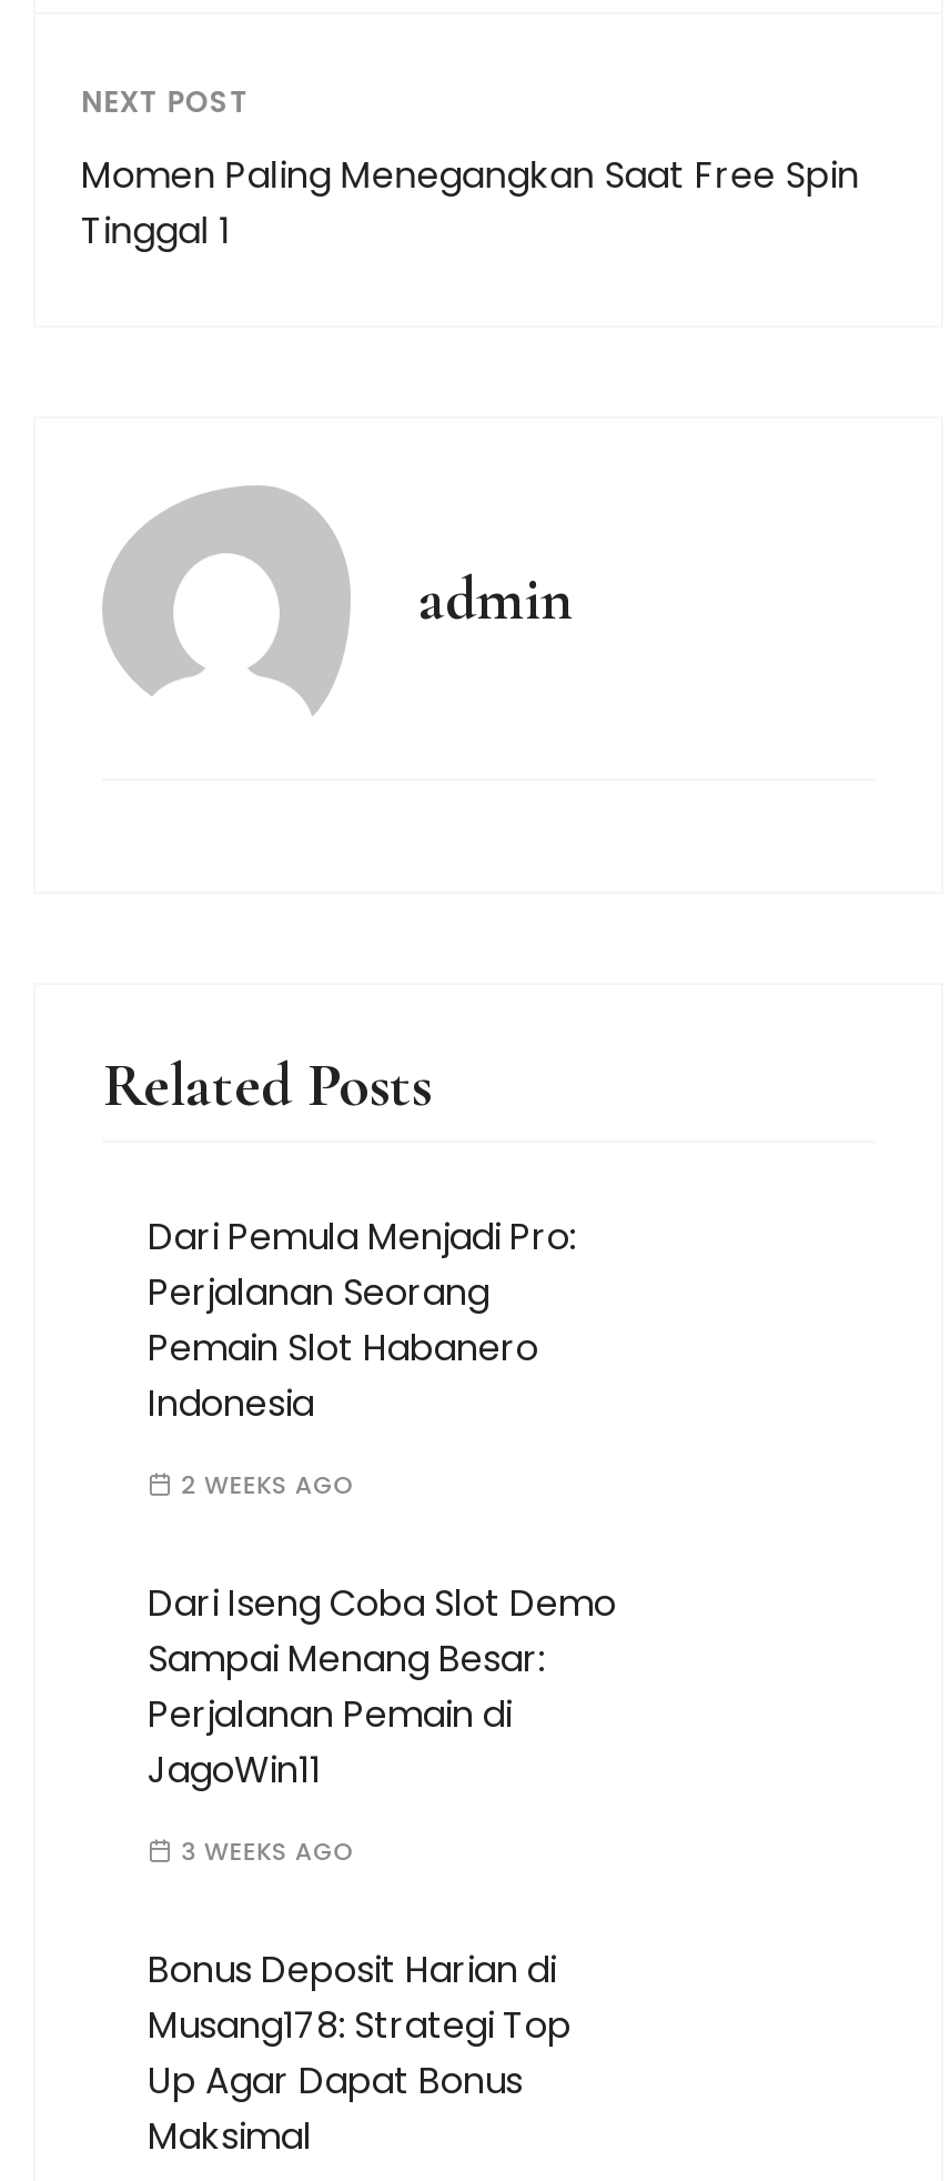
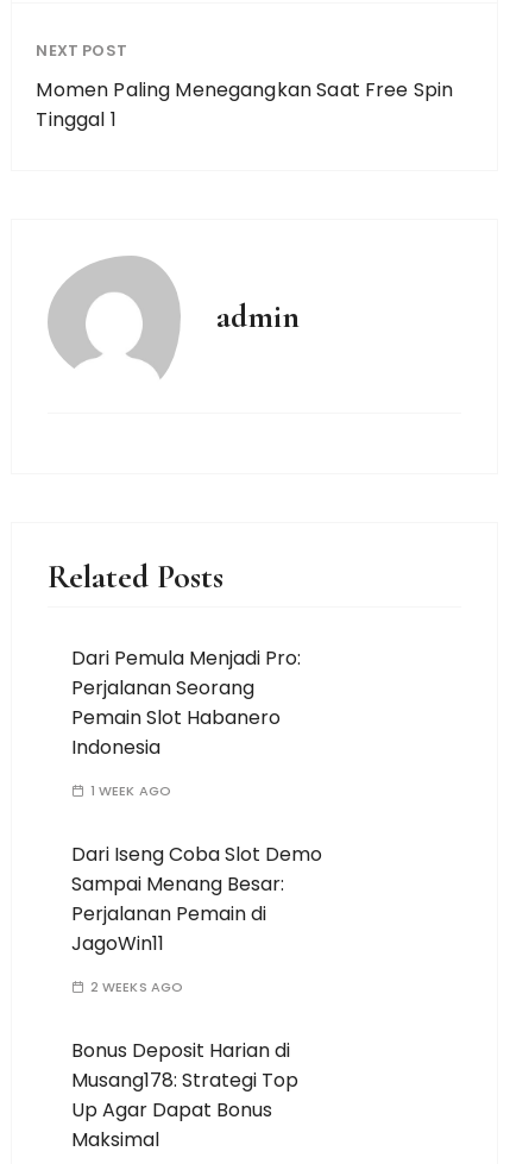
[181,1467,356,1502] 2 WEEKS AGO -> [90,781,171,800] 1 WEEK AGO
[181,1833,356,1869] 3 WEEKS AGO -> [90,977,183,996] 2 WEEKS AGO

